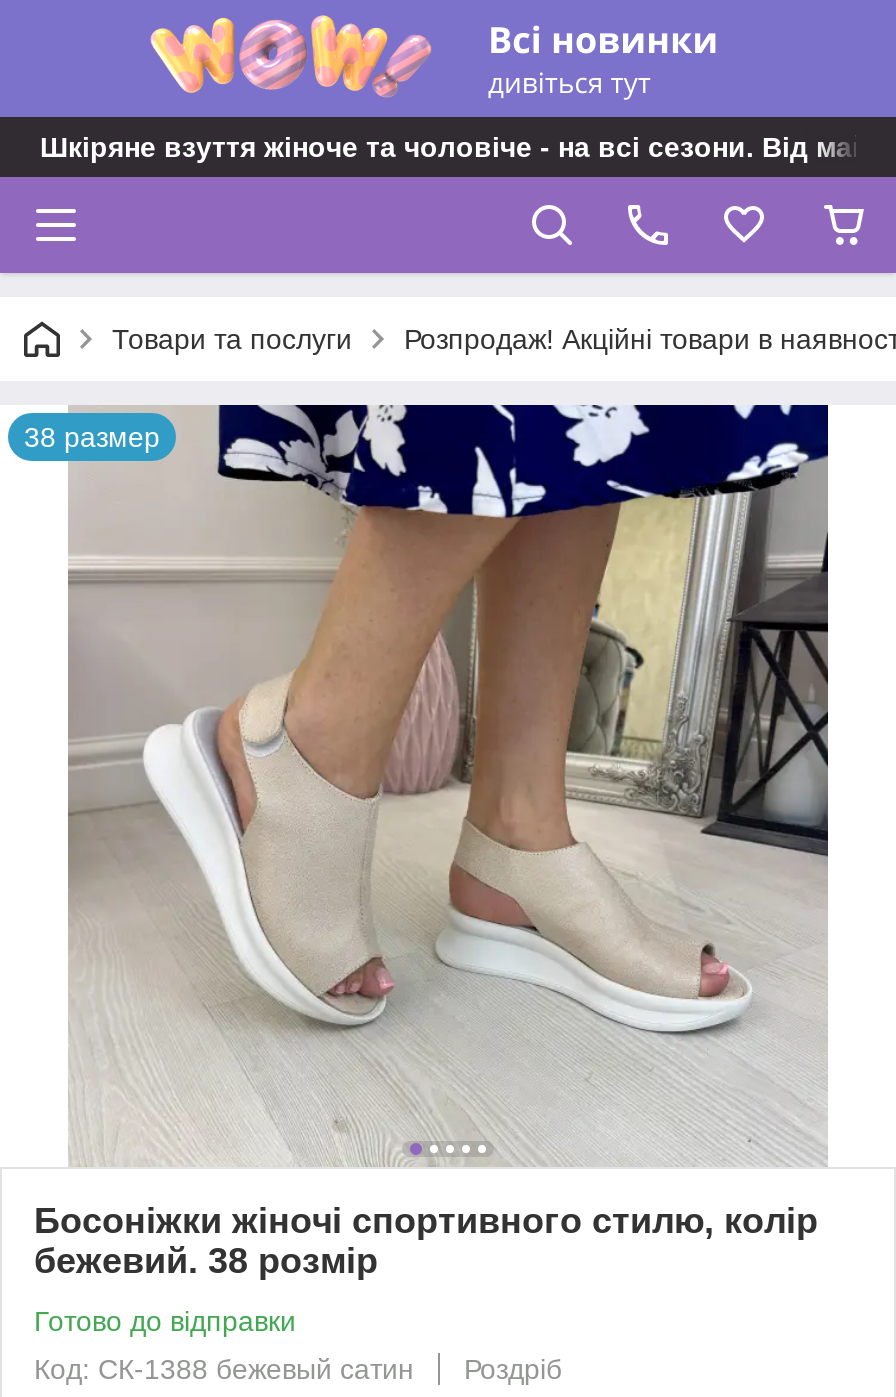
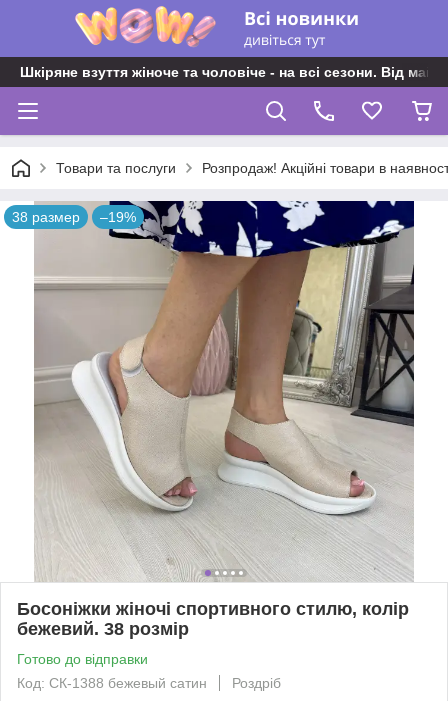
none -> [100,209,136,225] –19%

